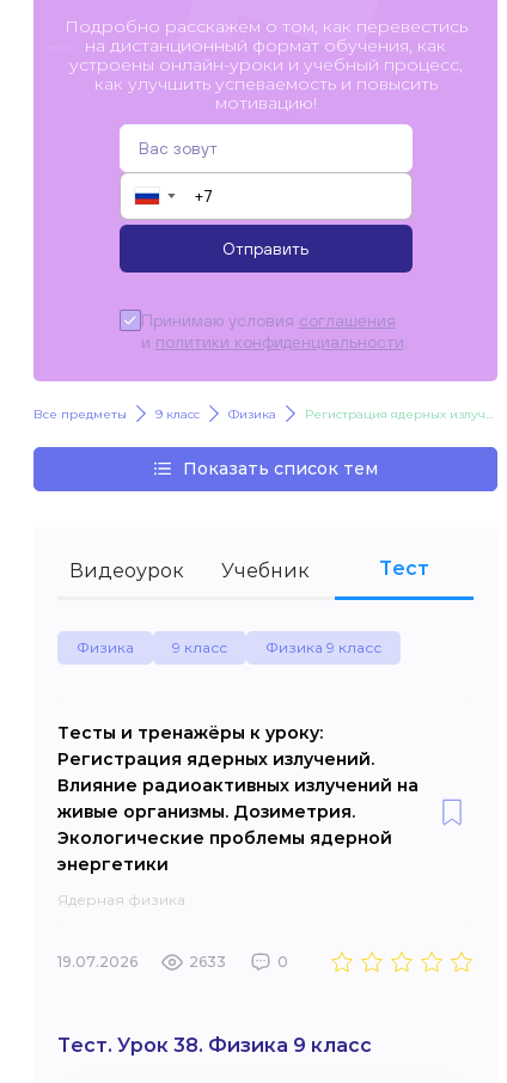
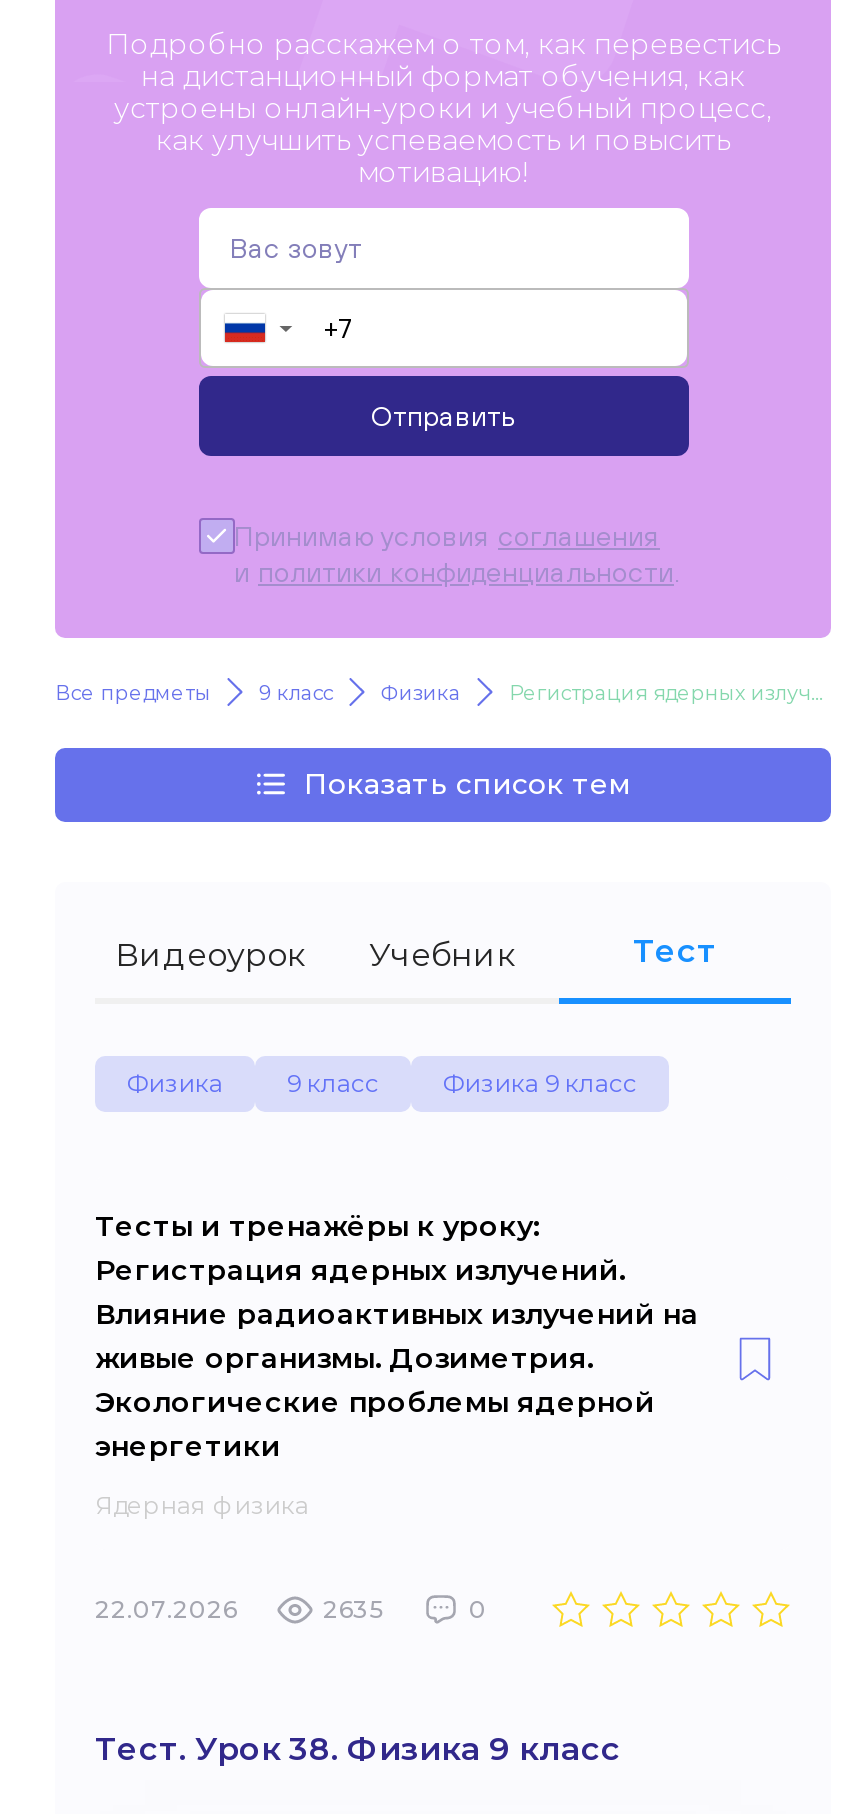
[57,952,138,970] 19.07.2026 -> [95,1594,237,1624] 22.07.2026
[189,952,226,970] 2633 -> [323,1594,383,1624] 2635

